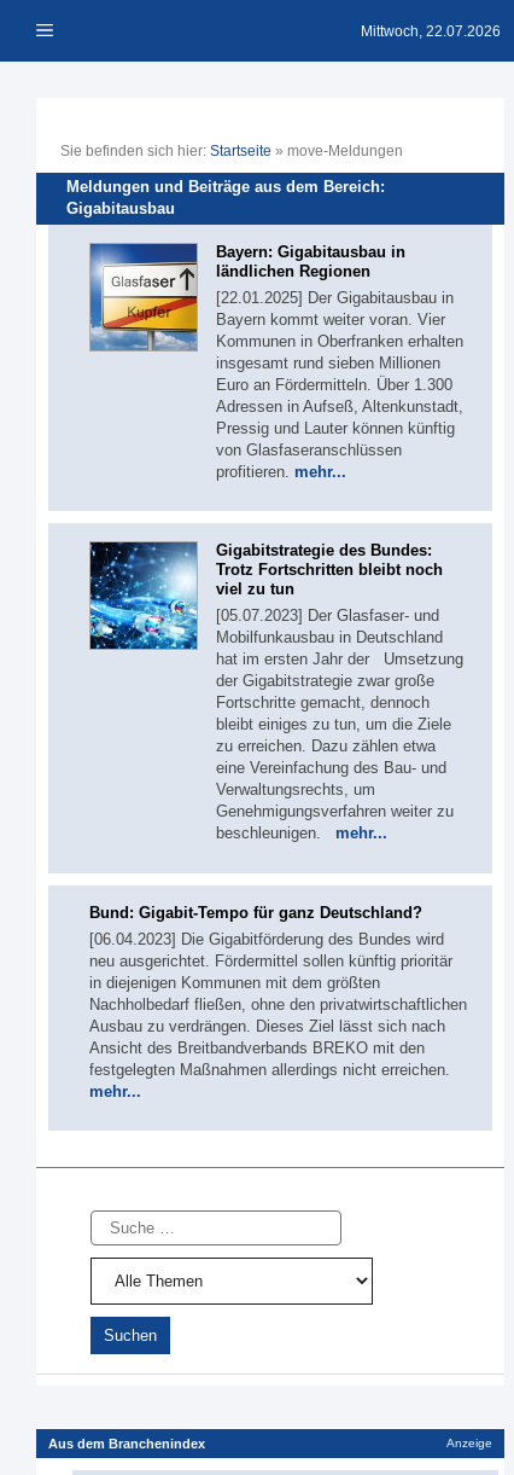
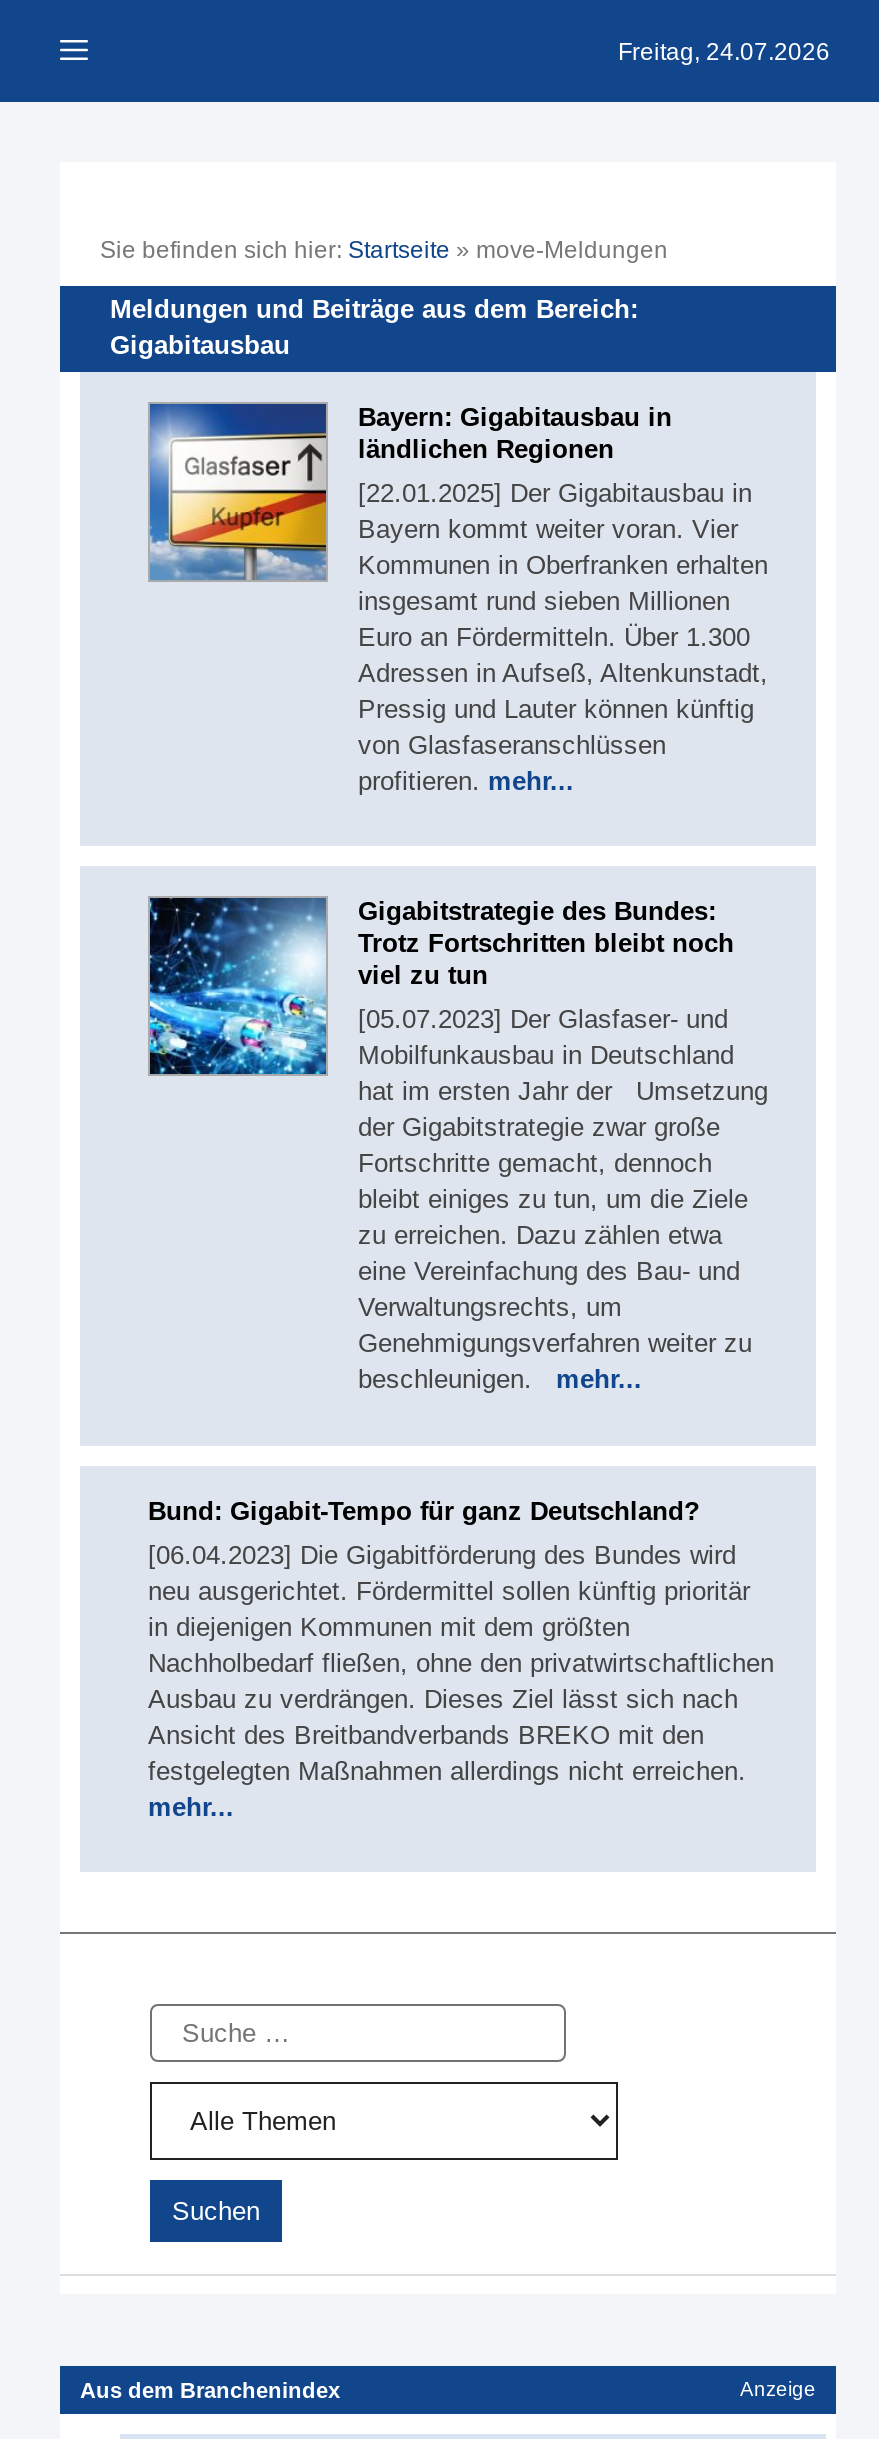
[361,22,501,39] Mittwoch, 22.07.2026 -> [618,37,830,65] Freitag, 24.07.2026

